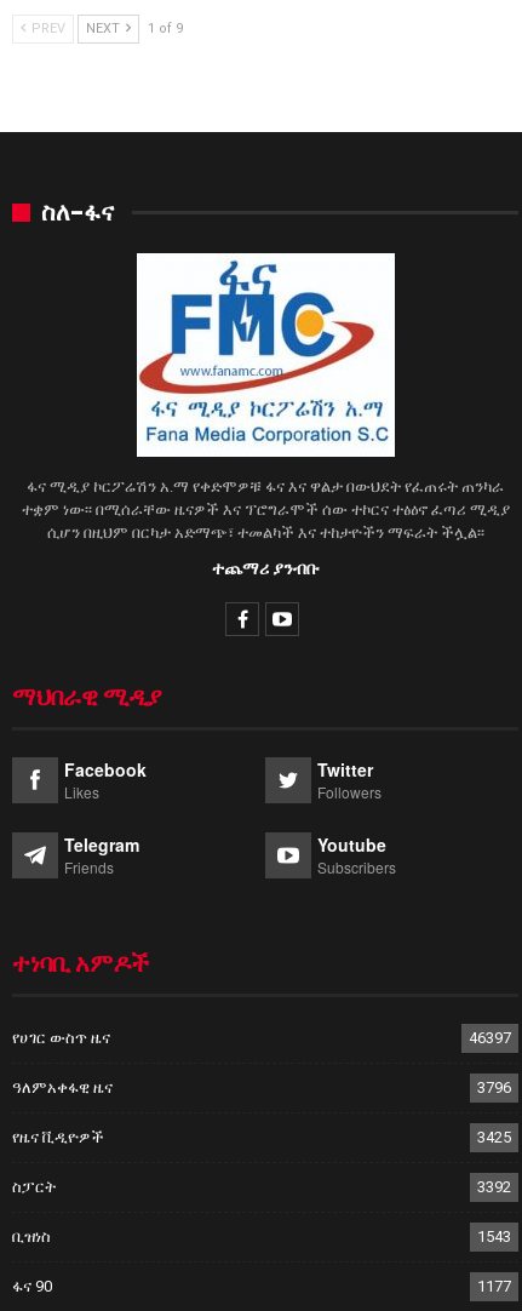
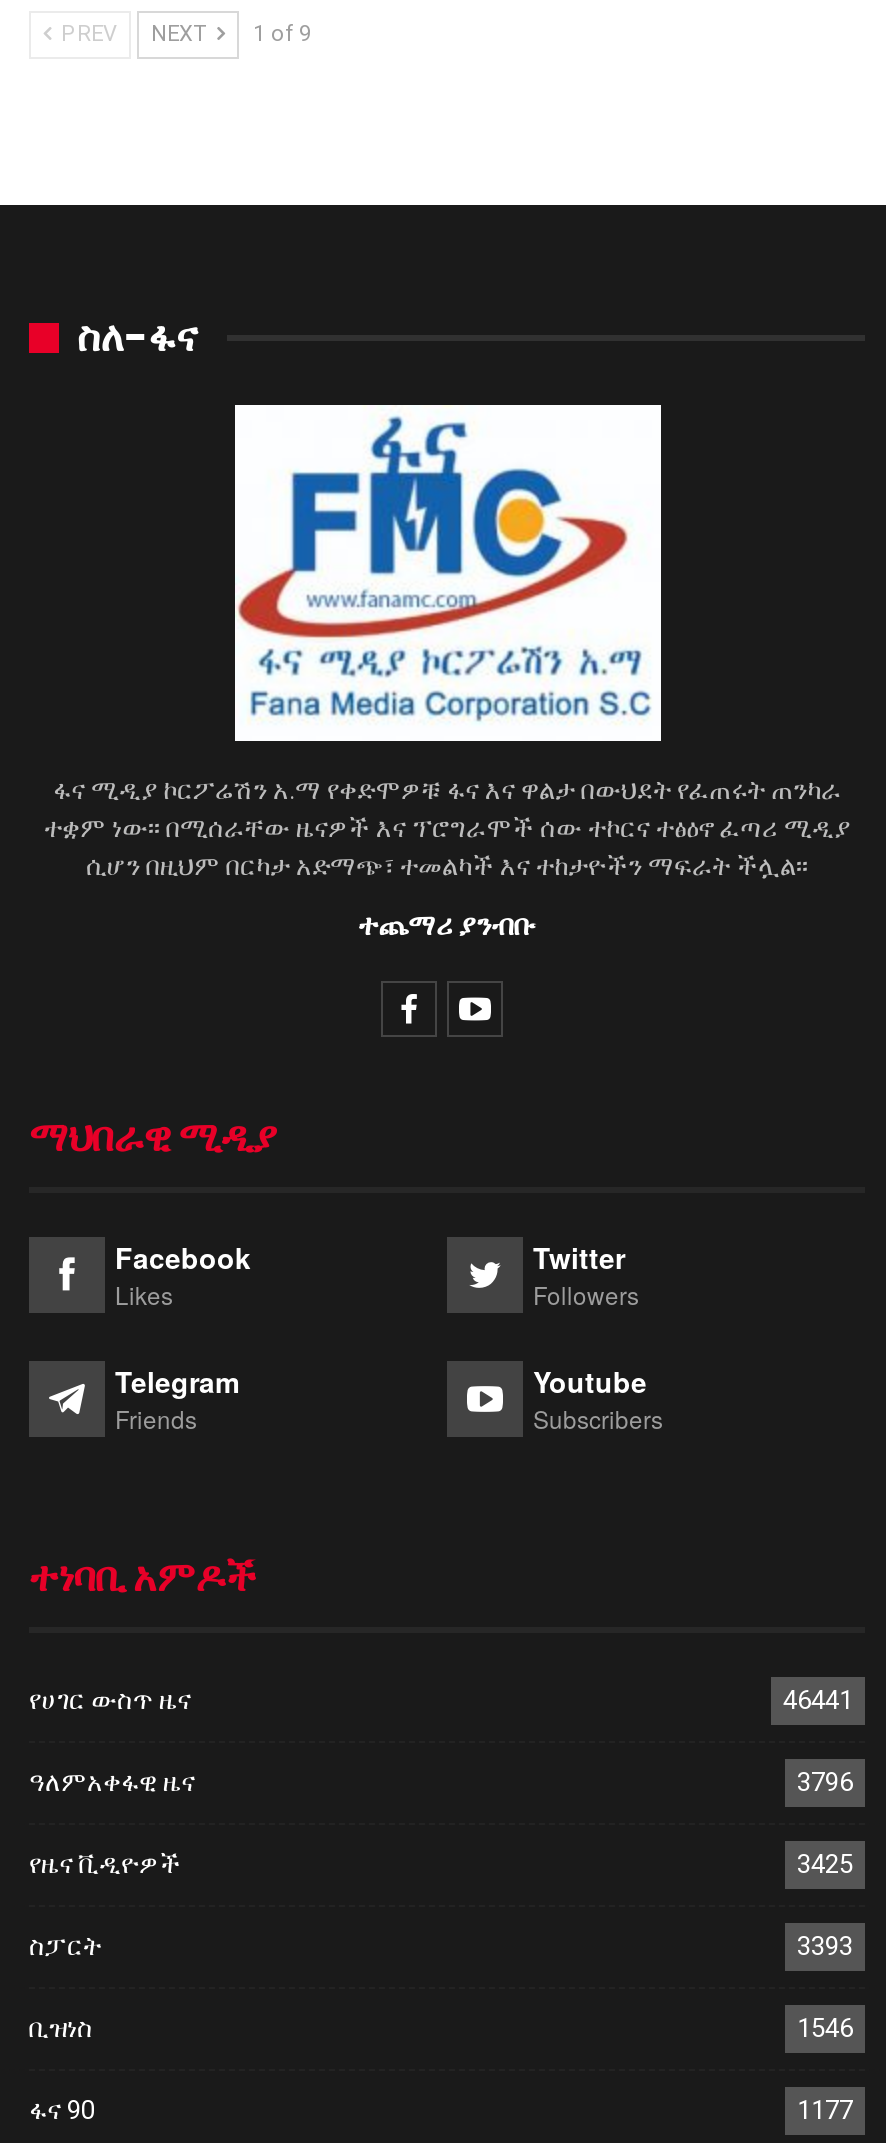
[469,1028,511,1047] 46397 -> [783,1685,853,1715] 46441
[477,1177,511,1196] 3392 -> [797,1931,853,1961] 3393
[477,1227,511,1245] 1543 -> [797,2013,853,2043] 1546

